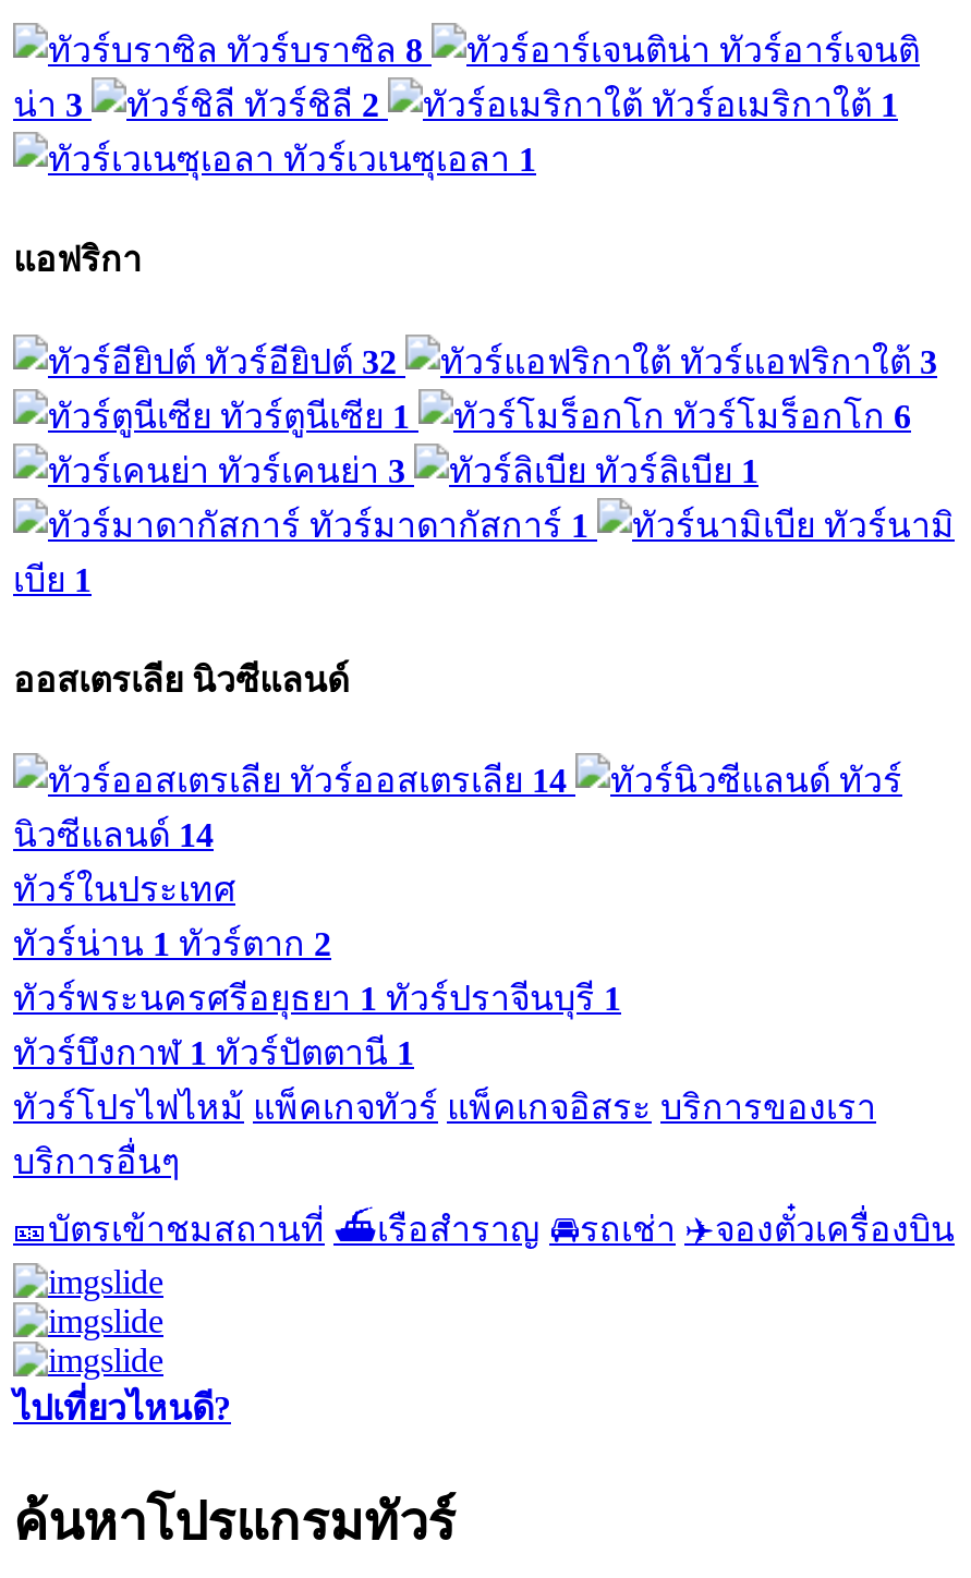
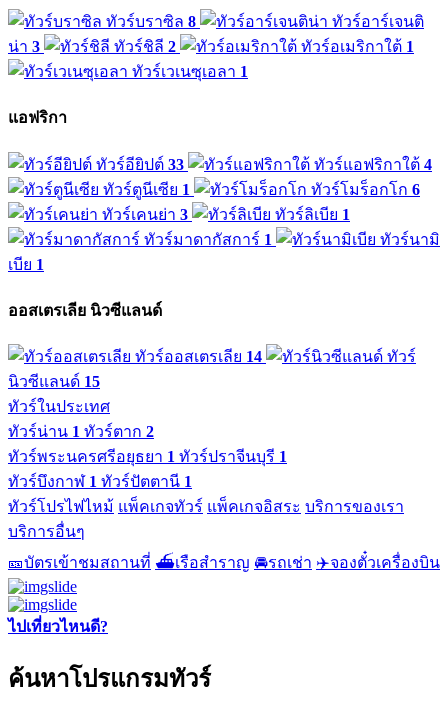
[196,343,397,380] ทัวร์อียิปต์32 -> [92,156,184,173] ทัวร์อียิปต์33
[671,343,937,380] ทัวร์แอฟริกาใต้3 -> [310,156,432,173] ทัวร์แอฟริกาใต้4
[13,817,214,854] นิวซีแลนด์14 -> [8,373,100,390] นิวซีแลนด์15

